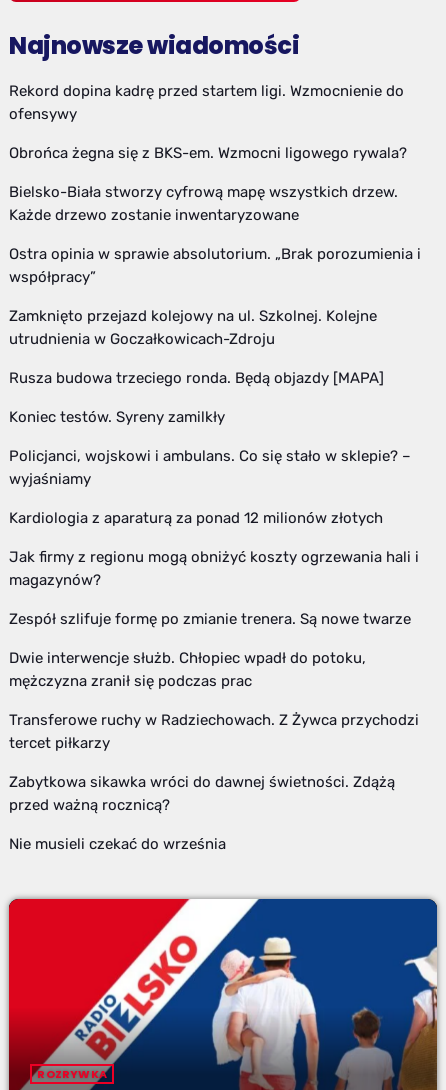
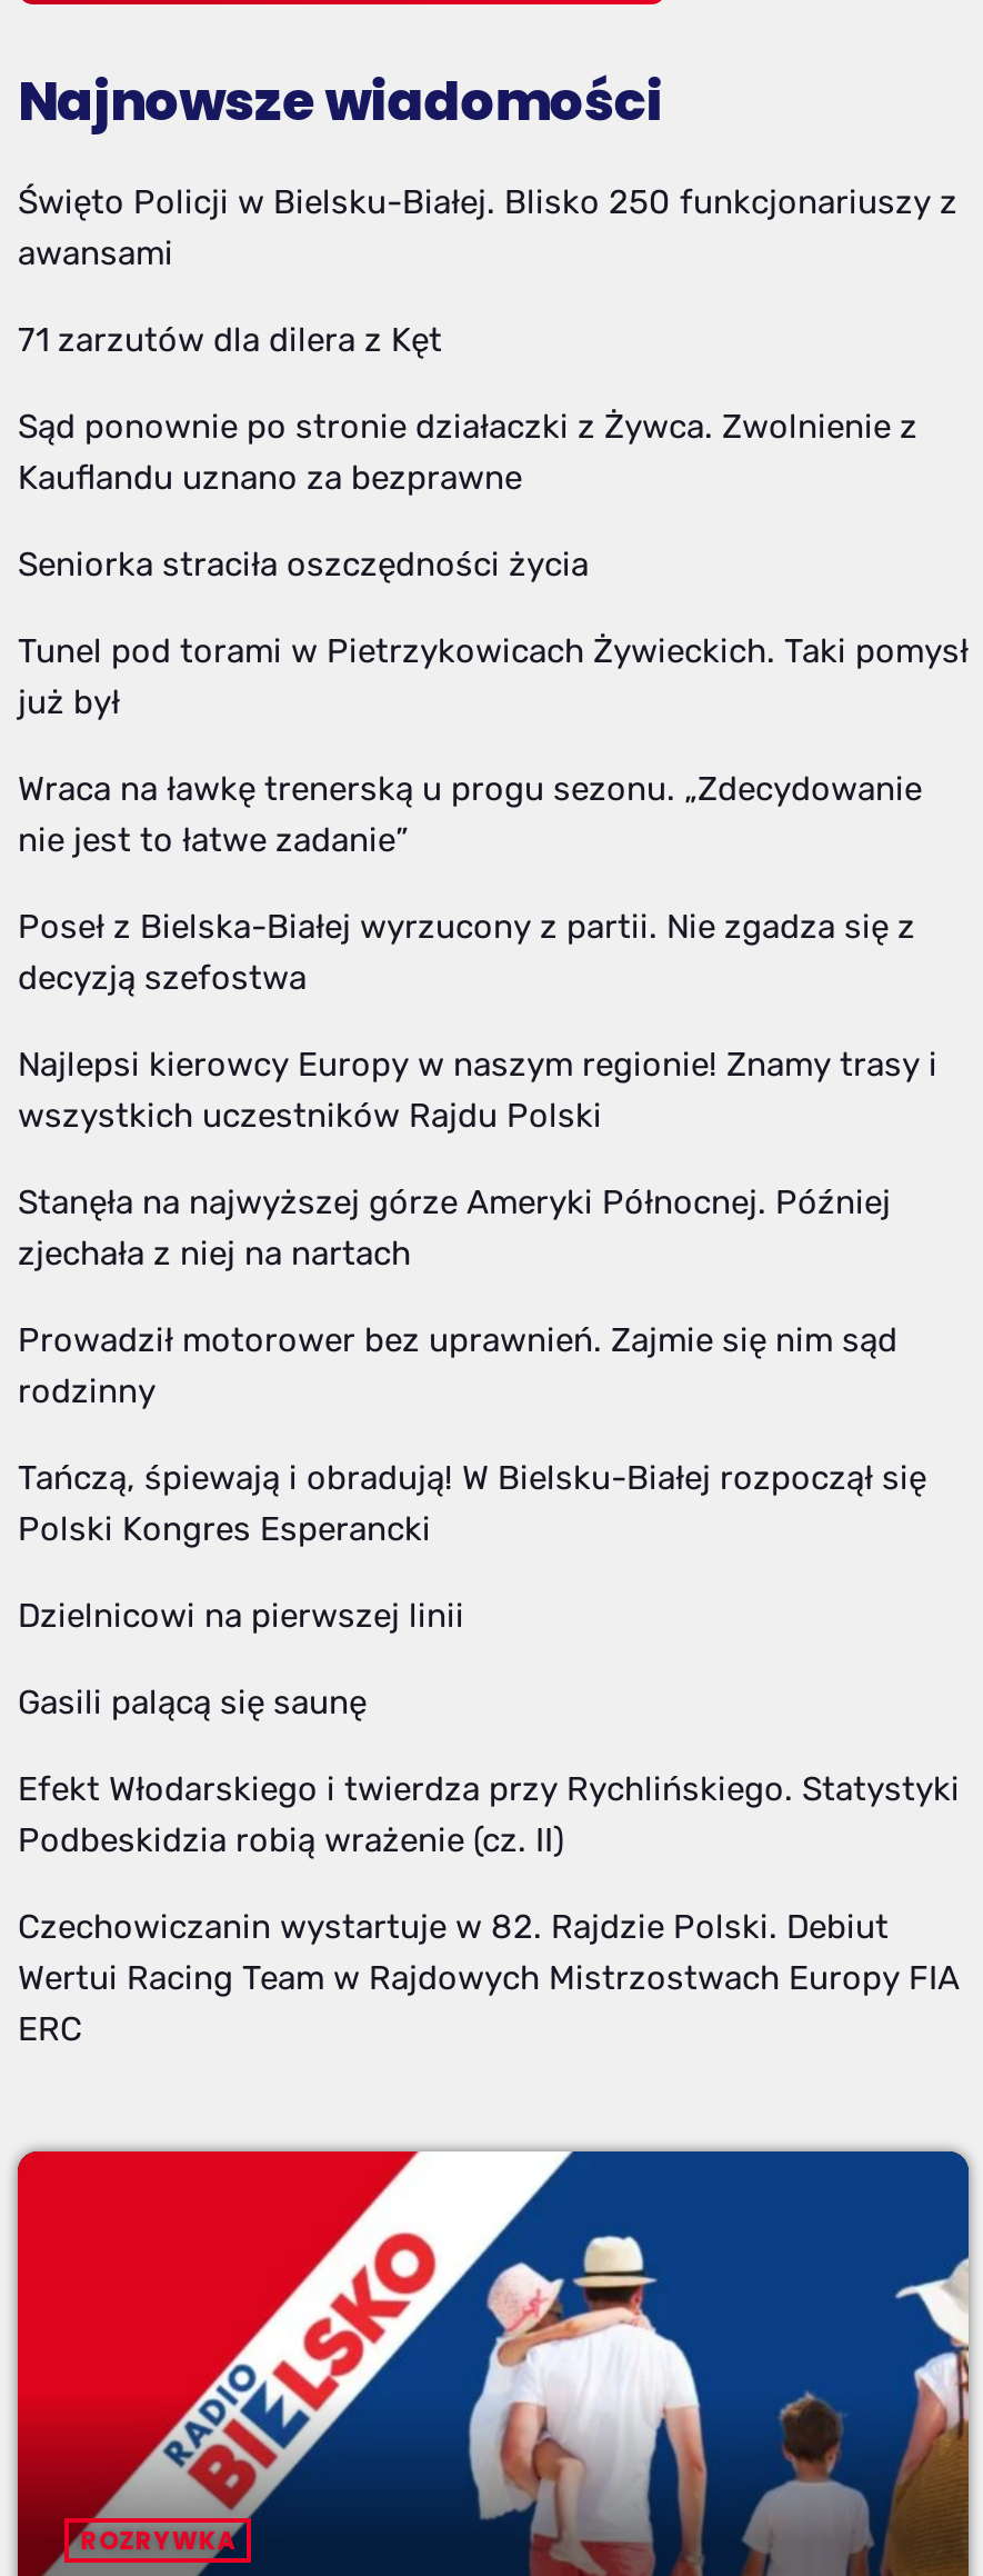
[9,82,404,123] Rekord dopina kadrę przed startem ligi. Wzmocnienie do | ofensywy -> [18,182,957,273] Święto Policji w Bielsku-Białej. Blisko 250 funkcjonariuszy z | awansami
[9,144,407,162] Obrońca żegna się z BKS-em. Wzmocni ligowego rywala? -> [18,319,442,359] 71 zarzutów dla dilera z Kęt
[9,183,398,224] Bielsko-Biała stworzy cyfrową mapę wszystkich drzew. | Każde drzewo zostanie inwentaryzowane -> [18,406,917,497] Sąd ponownie po stronie działaczki z Żywca. Zwolnienie z | Kauflandu uznano za bezprawne
[9,245,421,286] Ostra opinia w sprawie absolutorium. „Brak porozumienia i | współpracy” -> [18,544,589,584] Seniorka straciła oszczędności życia
[9,307,377,348] Zamknięto przejazd kolejowy na ul. Szkolnej. Kolejne | utrudnienia w Goczałkowicach-Zdroju -> [18,631,969,722] Tunel pod torami w Pietrzykowicach Żywieckich. Taki pomysł | już był
[9,369,384,387] Rusza budowa trzeciego ronda. Będą objazdy [MAPA] -> [18,768,922,859] Wraca na ławkę trenerską u progu sezonu. „Zdecydowanie | nie jest to łatwe zadanie”
[9,408,225,426] Koniec testów. Syreny zamilkły -> [18,906,915,997] Poseł z Bielska-Białej wyrzucony z partii. Nie zgadza się z | decyzją szefostwa
[9,447,411,488] Policjanci, wojskowi i ambulans. Co się stało w sklepie? – | wyjaśniamy -> [18,1044,937,1135] Najlepsi kierowcy Europy w naszym regionie! Znamy trasy i | wszystkich uczestników Rajdu Polski
[9,509,383,527] Kardiologia z aparaturą za ponad 12 milionów złotych -> [18,1182,891,1273] Stanęła na najwyższej górze Ameryki Północnej. Później | zjechała z niej na nartach
[9,548,419,589] Jak firmy z regionu mogą obniżyć koszty ogrzewania hali i | magazynów? -> [18,1320,897,1411] Prowadził motorower bez uprawnień. Zajmie się nim sąd | rodzinny
[9,610,411,628] Zespół szlifuje formę po zmianie trenera. Są nowe twarze -> [18,1457,926,1548] Tańczą, śpiewają i obradują! W Bielsku-Białej rozpoczął się | Polski Kongres Esperancki
[9,649,366,690] Dwie interwencje służb. Chłopiec wpadł do potoku, | mężczyzna zranił się podczas prac -> [18,1595,464,1635] Dzielnicowi na pierwszej linii
[9,711,419,752] Transferowe ruchy w Radziechowach. Z Żywca przychodzi | tercet piłkarzy -> [18,1682,367,1722] Gasili palącą się saunę
[9,773,395,814] Zabytkowa sikawka wróci do dawnej świetności. Zdążą | przed ważną rocznicą? -> [18,1769,960,1860] Efekt Włodarskiego i twierdza przy Rychlińskiego. Statystyki | Podbeskidzia robią wrażenie (cz. II)
[9,835,226,853] Nie musieli czekać do września -> [18,1906,960,2049] Czechowiczanin wystartuje w 82. Rajdzie Polski. Debiut | Wertui Racing Team w Rajdowych Mistrzostwach Europy FIA | ERC

